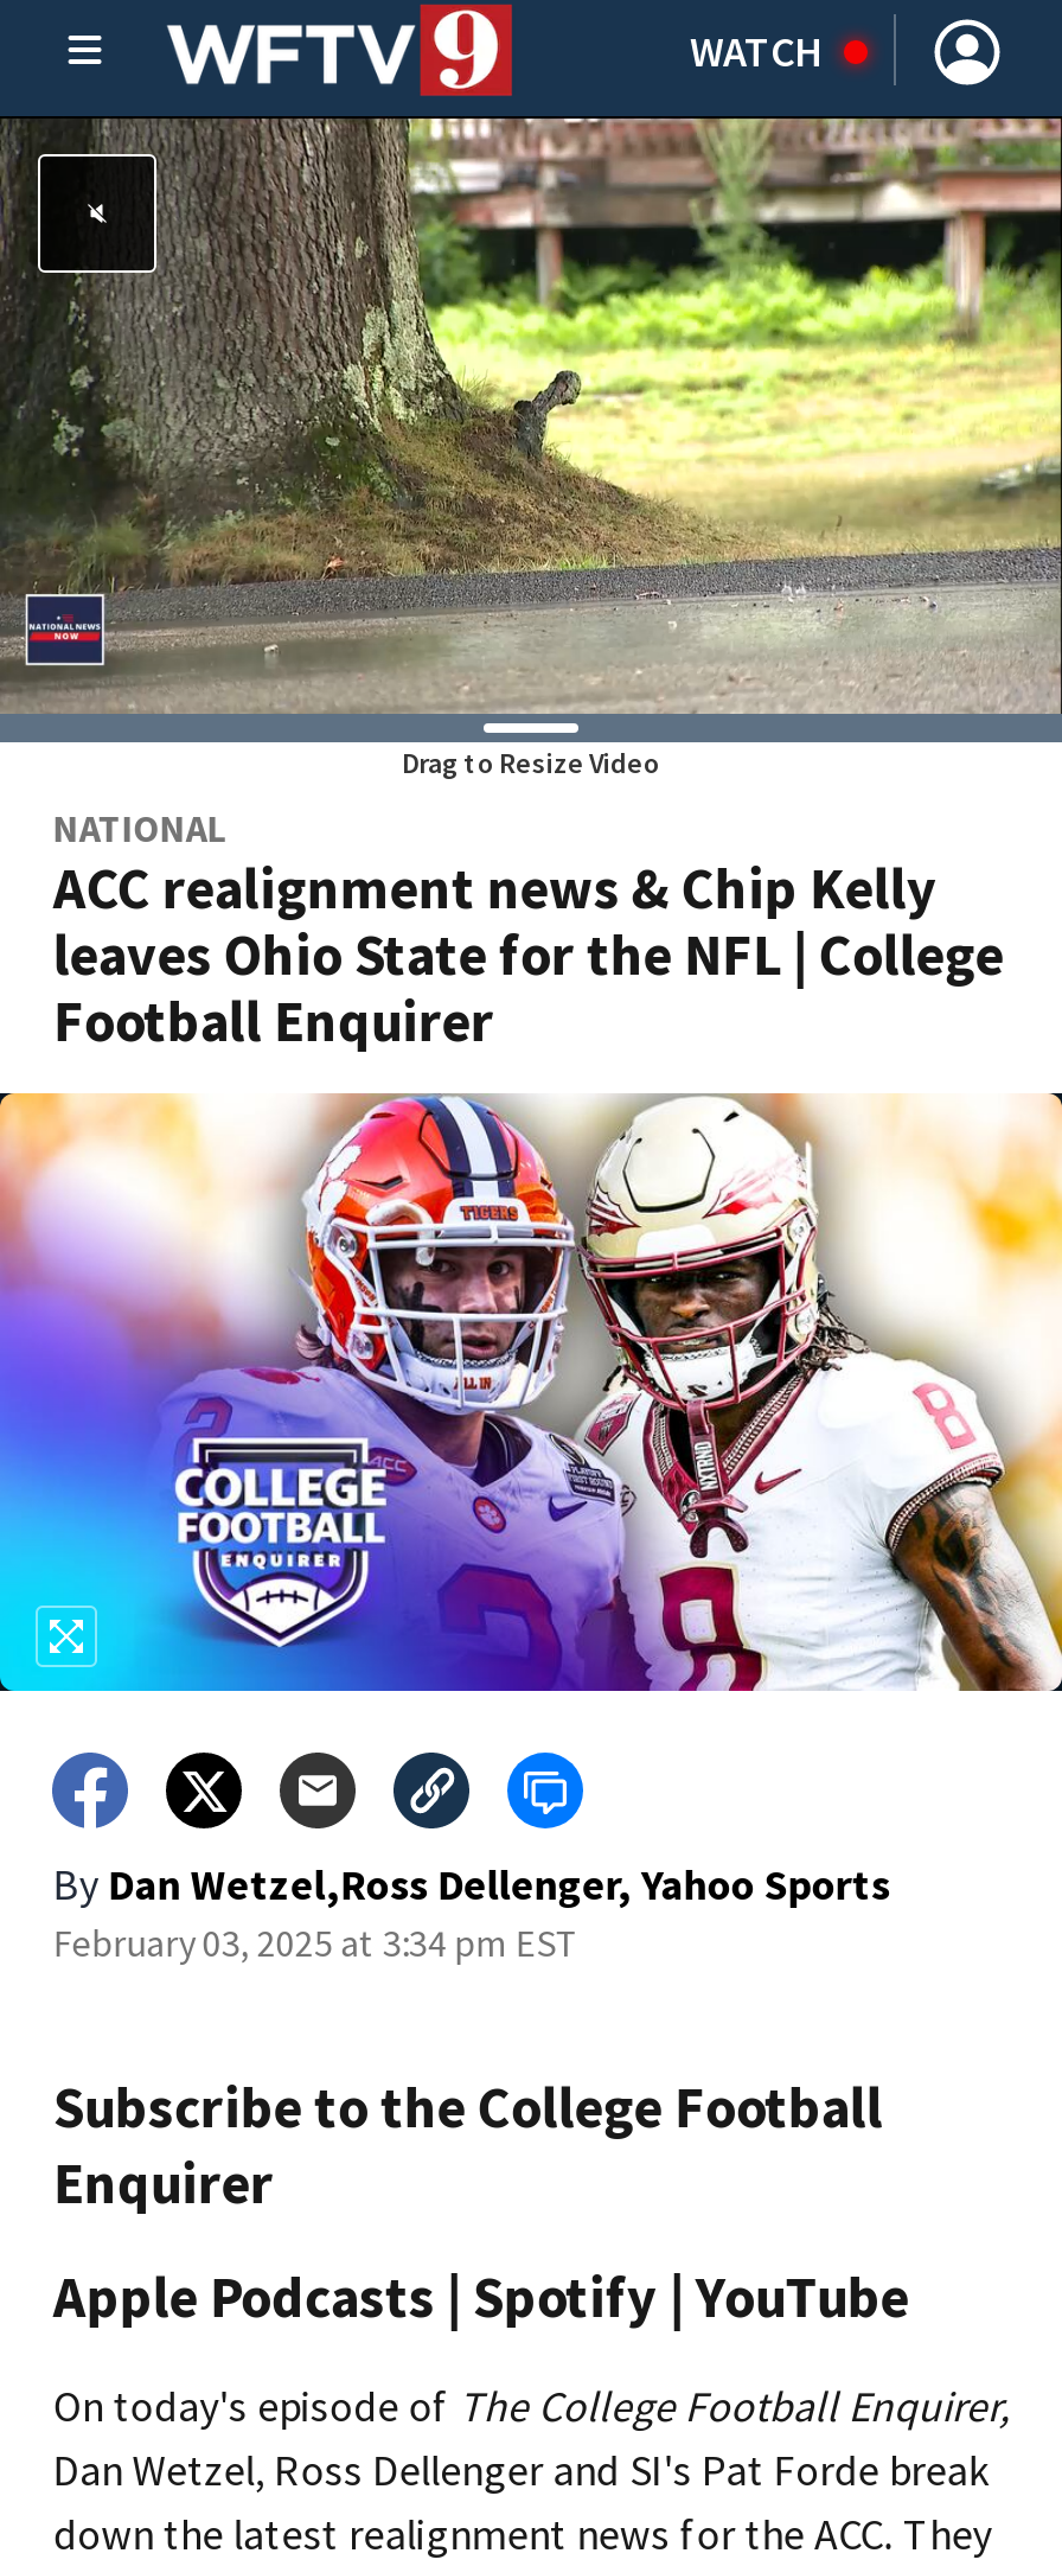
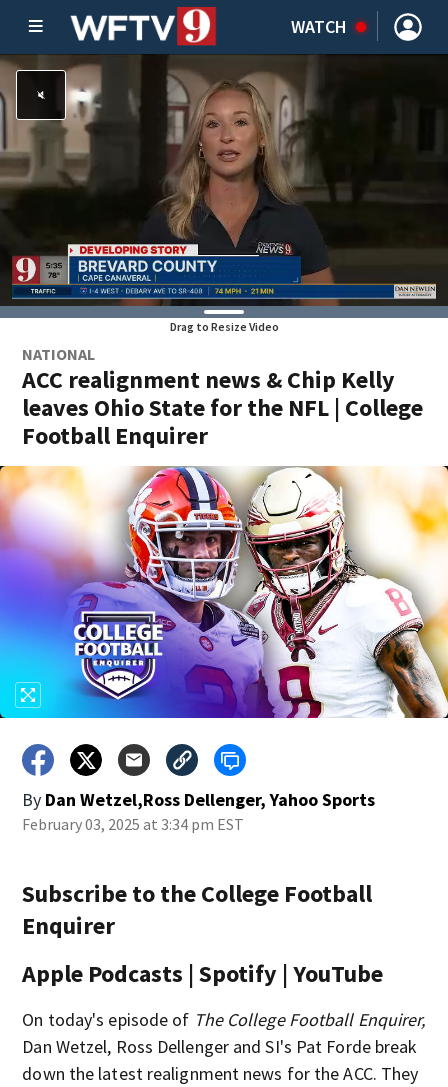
[7,116,1055,716] [image] -> [3,54,445,307] [image]

